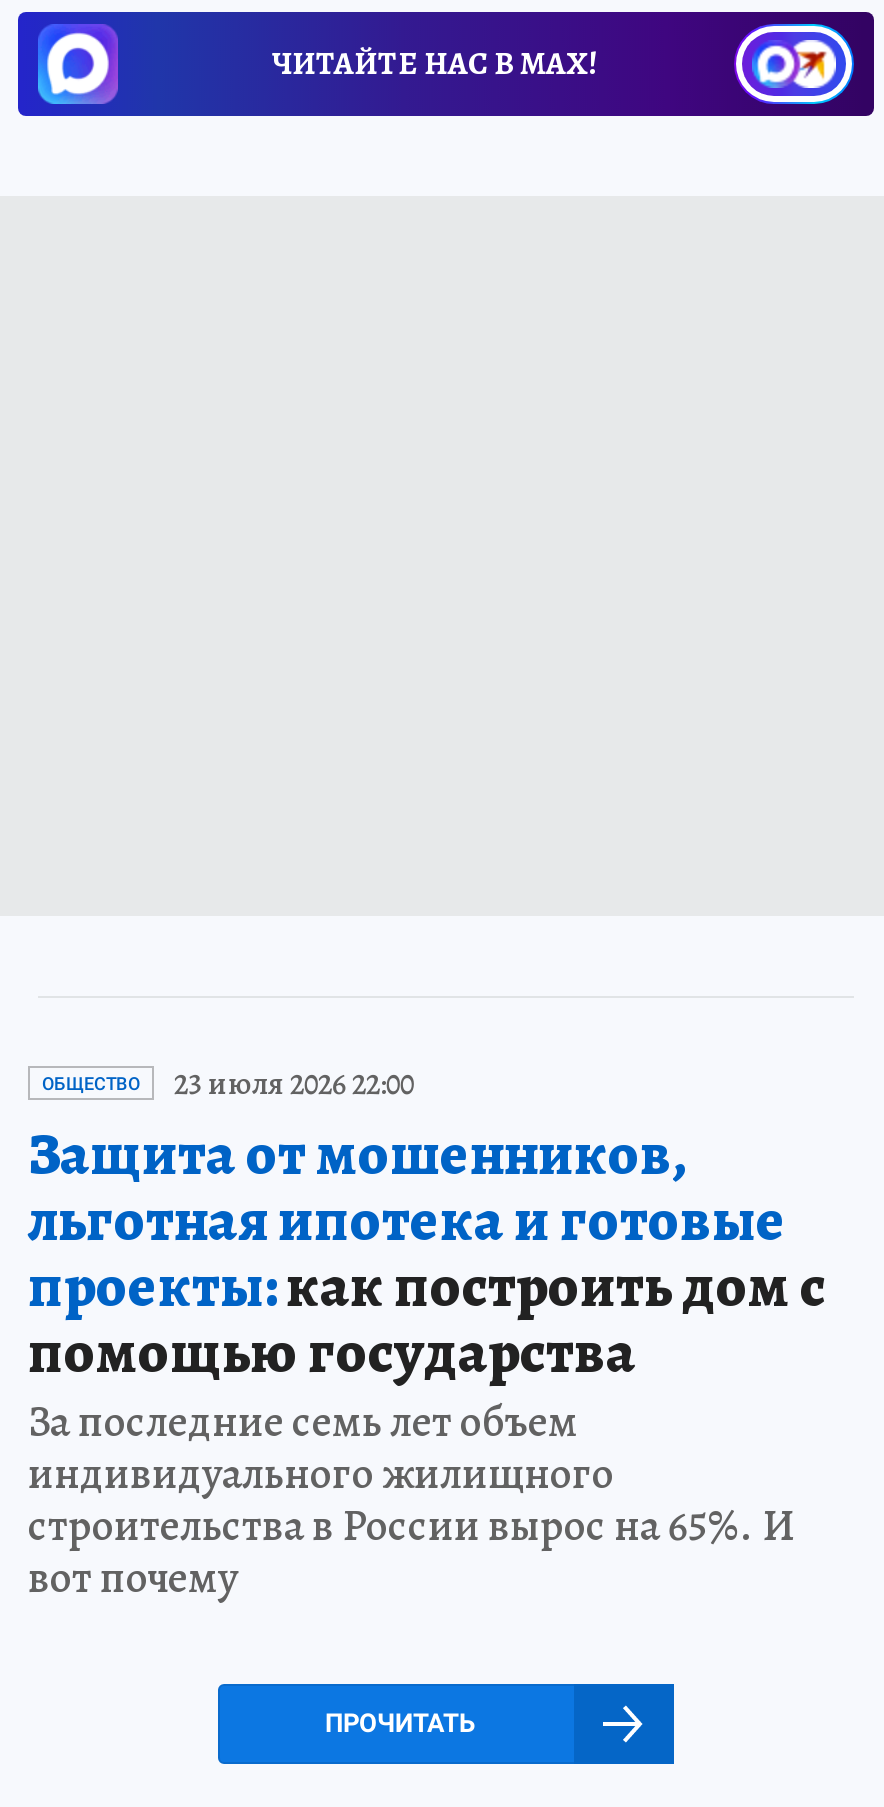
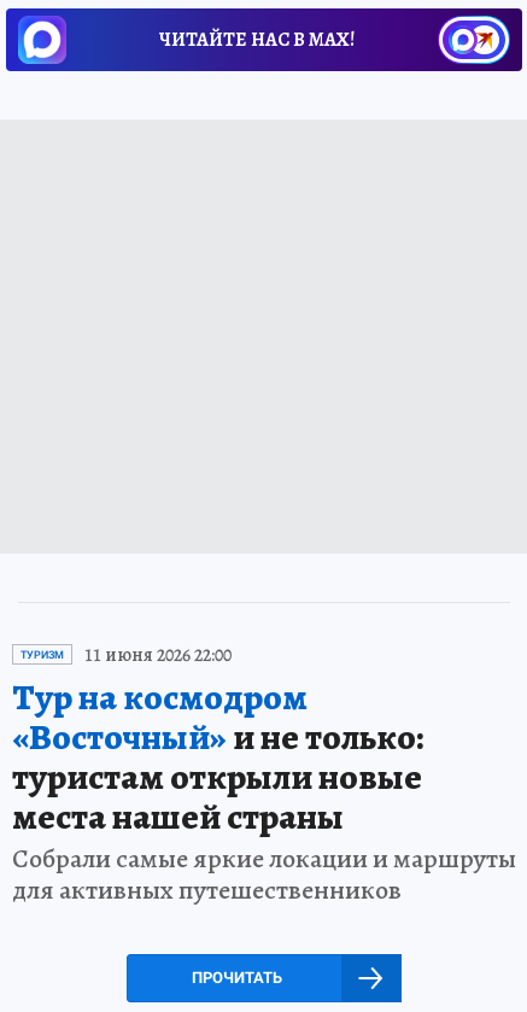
[28,1061,826,1607] ОБЩЕСТВО | 23 июля 2026 22:00 | Защита от мошенников, | льготная ипотека и готовые | проекты:как построить дом с | помощью государства | За последние семь лет объем | индивидуального жилищного | строительства в России вырос на 65%. И | вот почему -> [12,641,516,908] ТУРИЗМ | 11 июня 2026 22:00 | Тур на космодром | «Восточный»и не только: | туристам открыли новые | места нашей страны | Собрали самые яркие локации и маршруты | для активных путешественников

